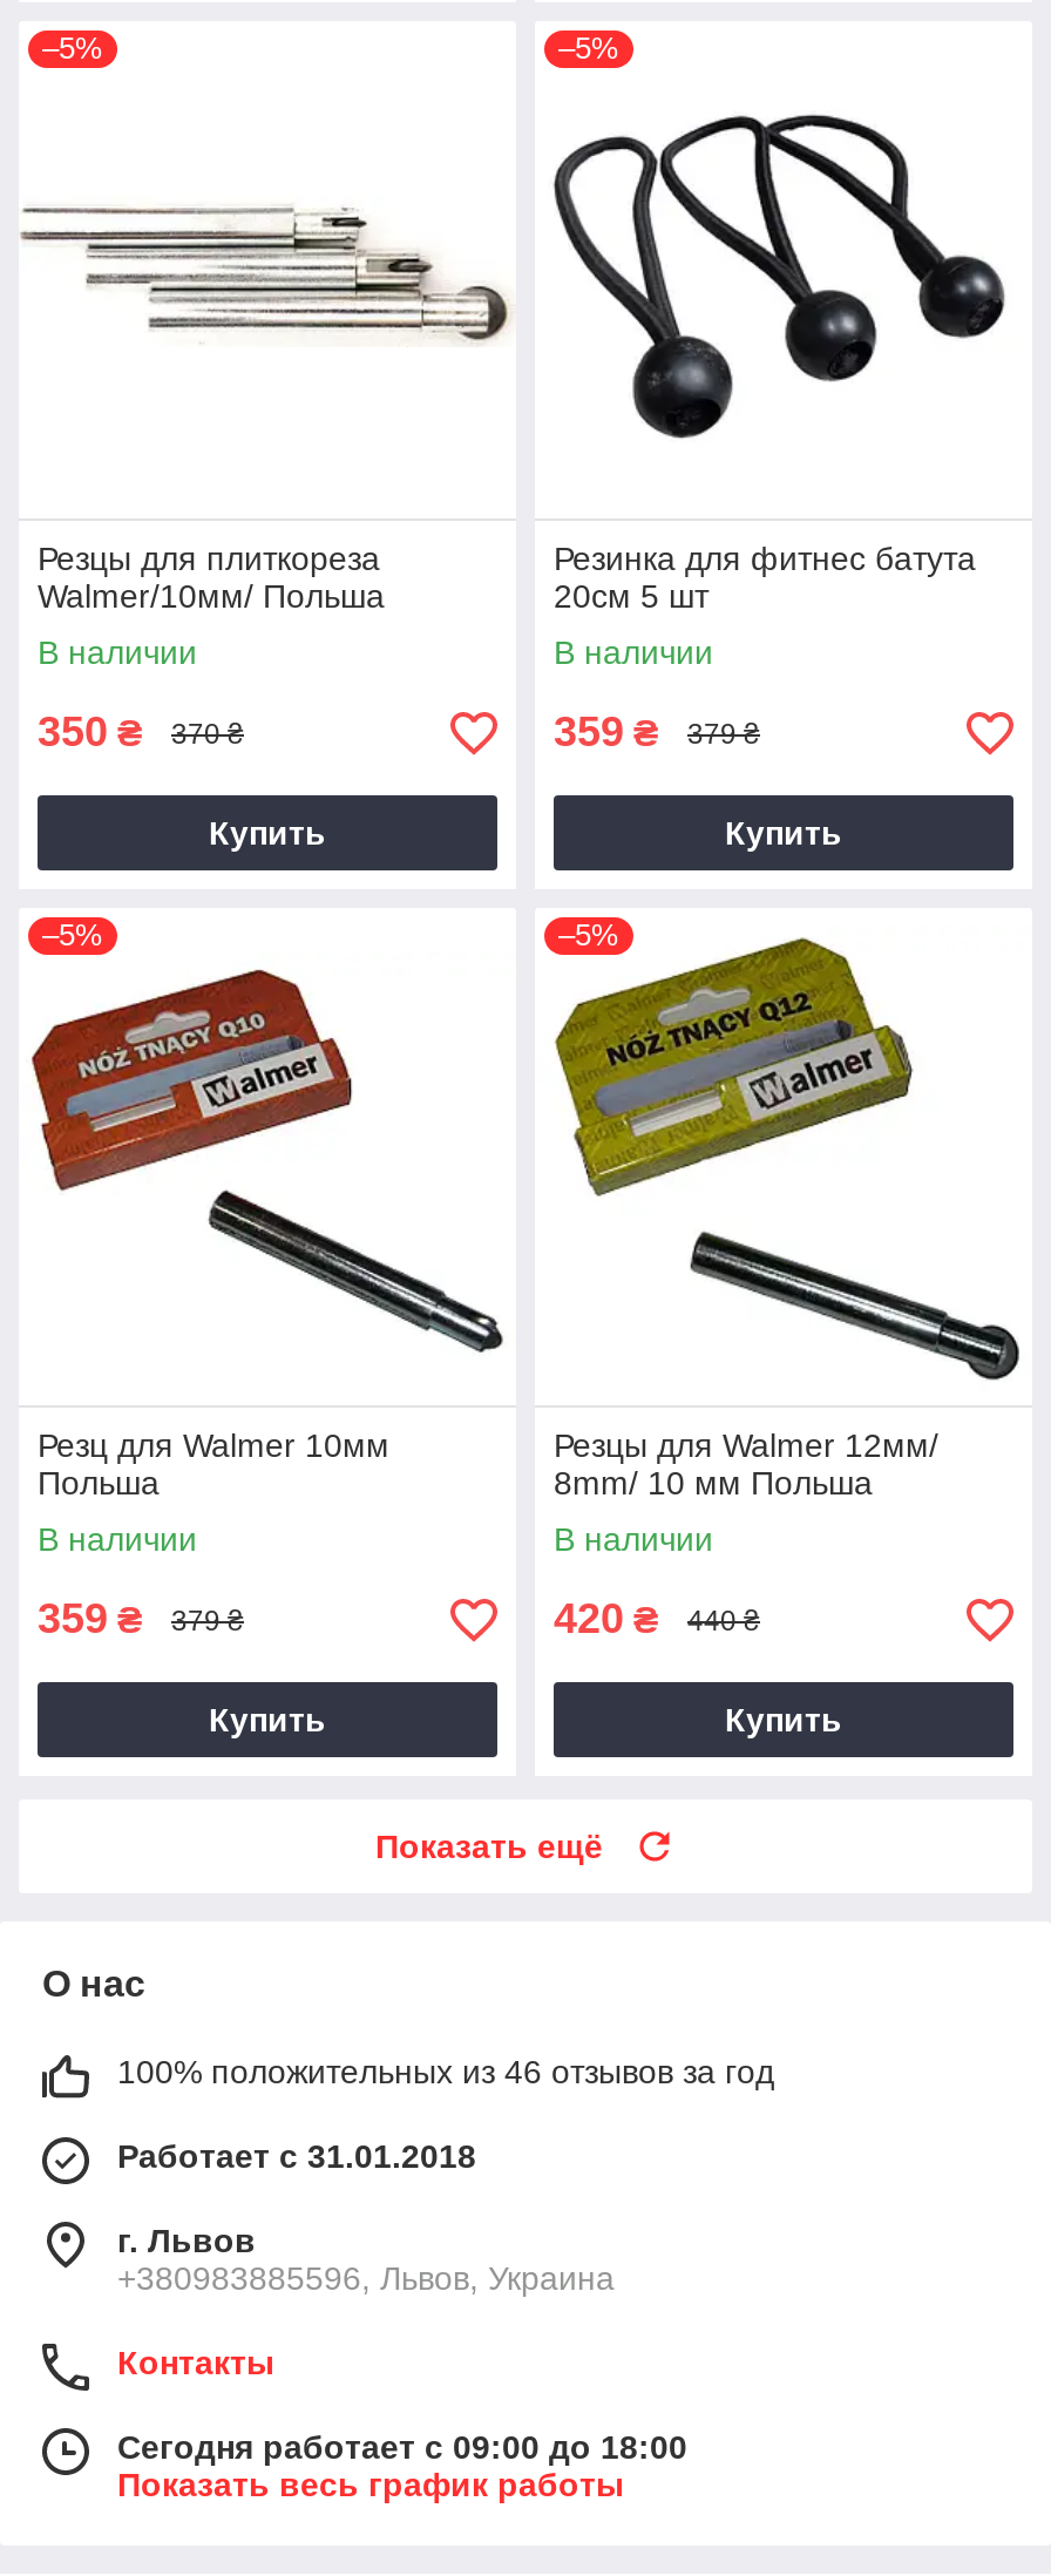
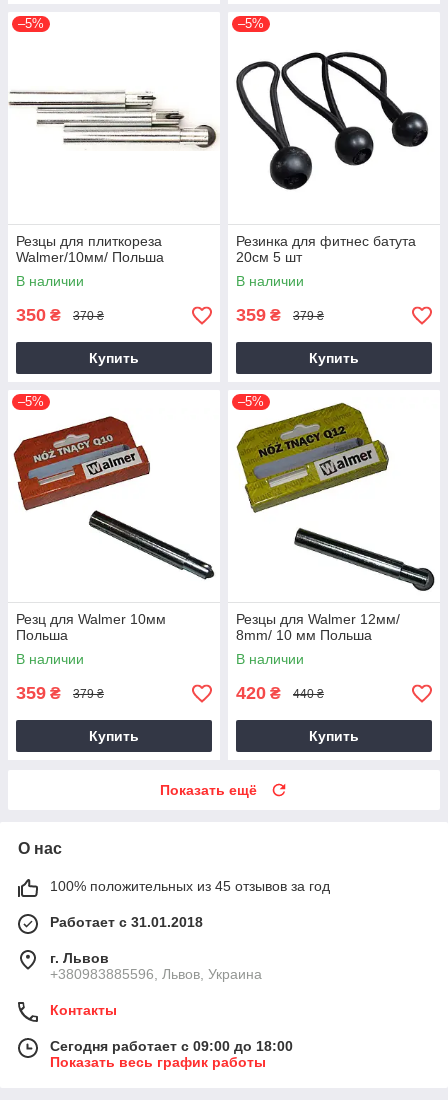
[117,2054,774,2091] 100% положительных из 46 отзывов за год -> [50,878,330,894] 100% положительных из 45 отзывов за год

